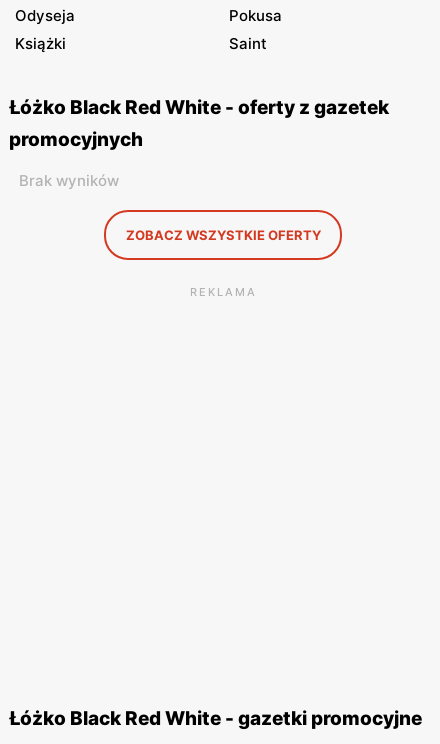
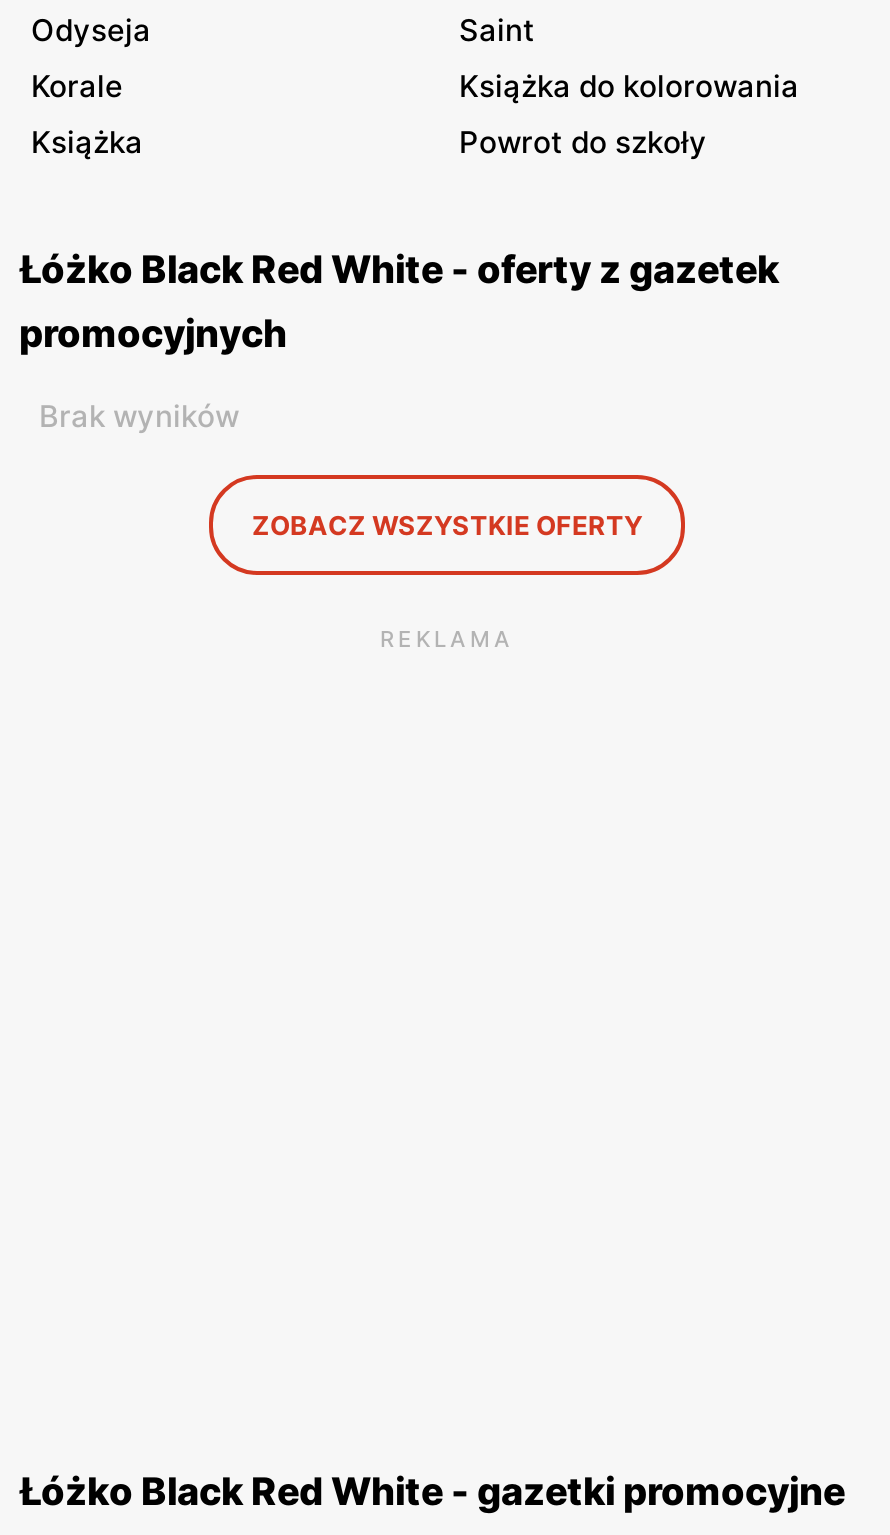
[15,6,282,53] Pokusa | Książki -> none
none -> [31,67,799,161] Korale | Książka do kolorowania | Książka | Powrot do szkoły
moved [229,34,267,53] -> [459,11,535,49]: Saint

